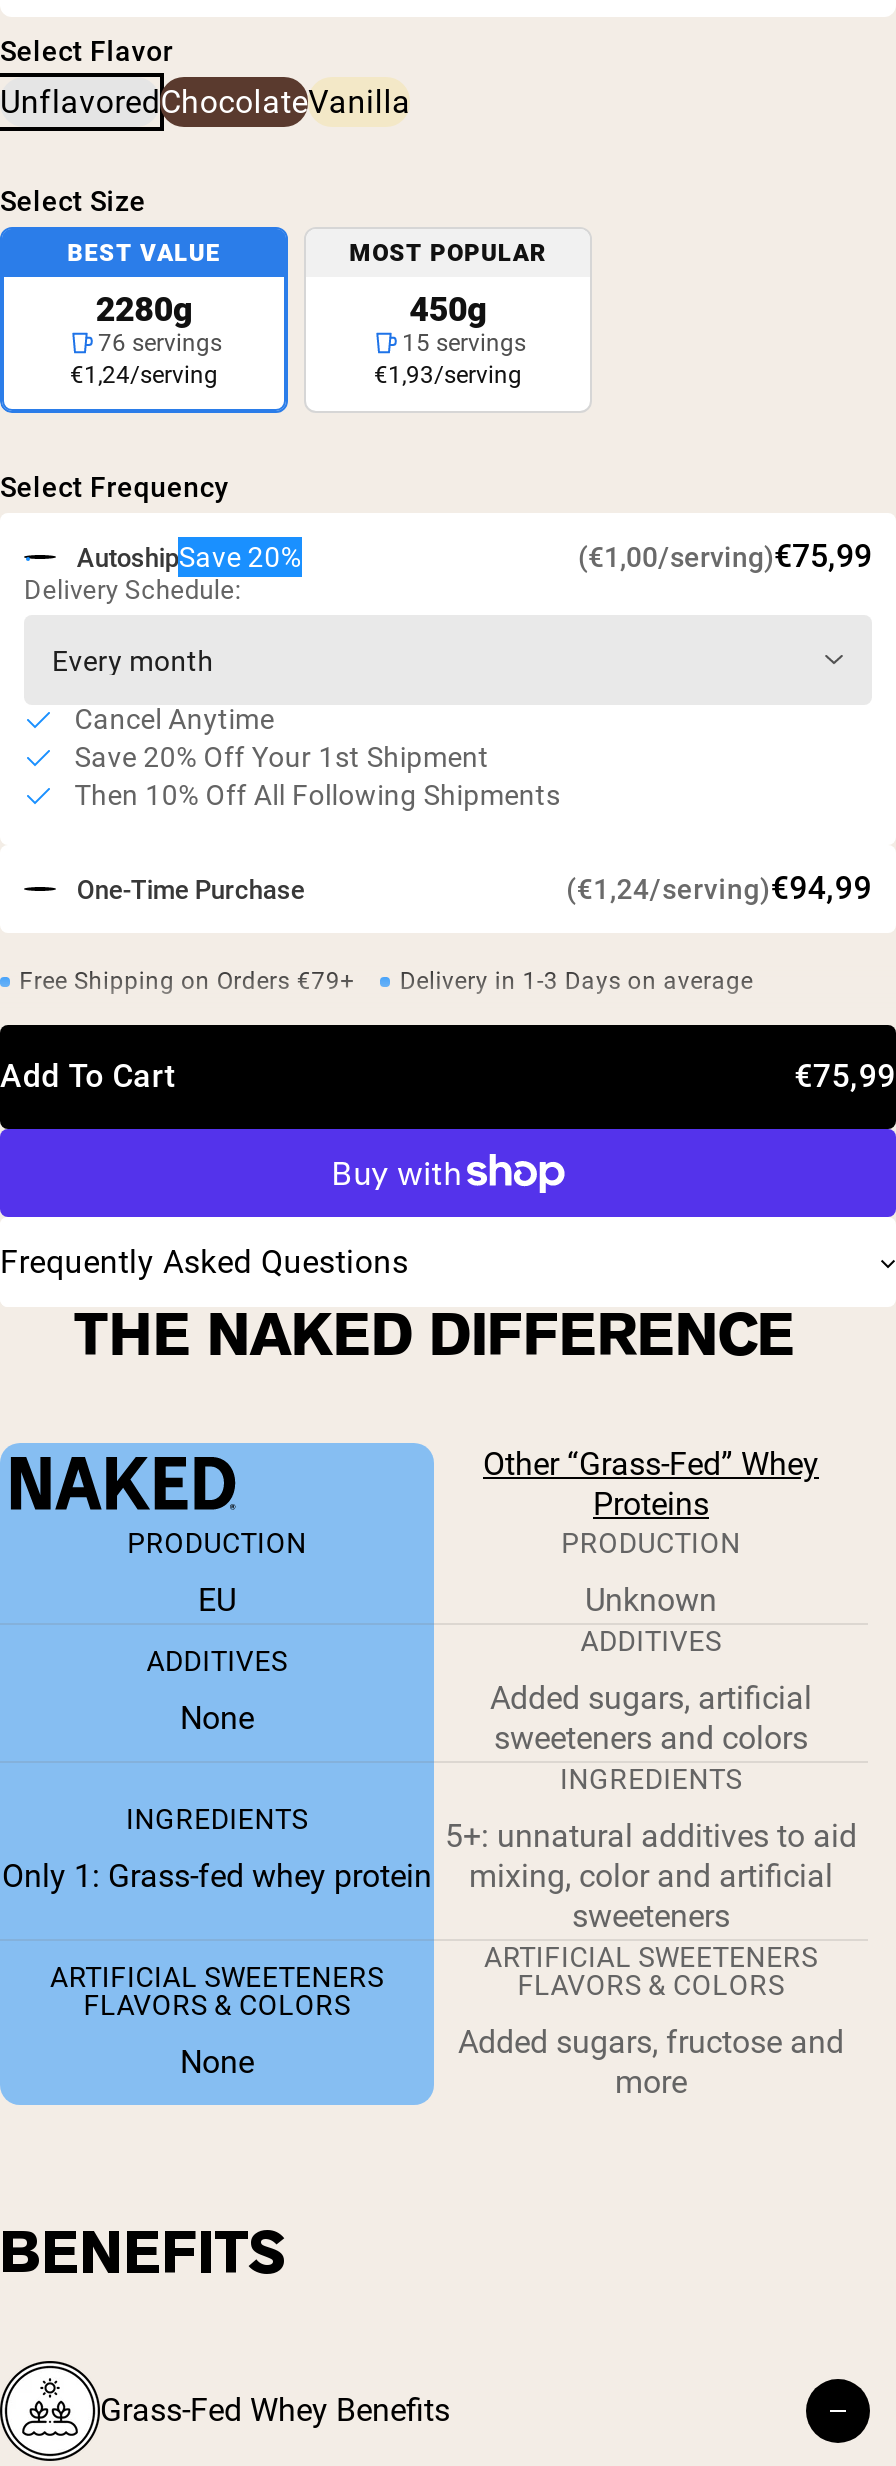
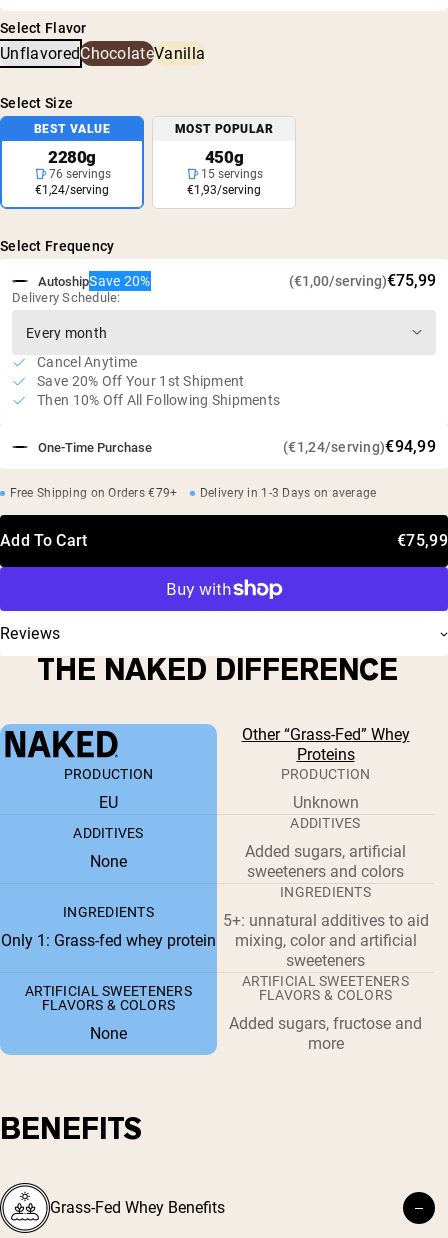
[0,1243,409,1281] Frequently Asked Questions -> [0,624,60,643] Reviews

